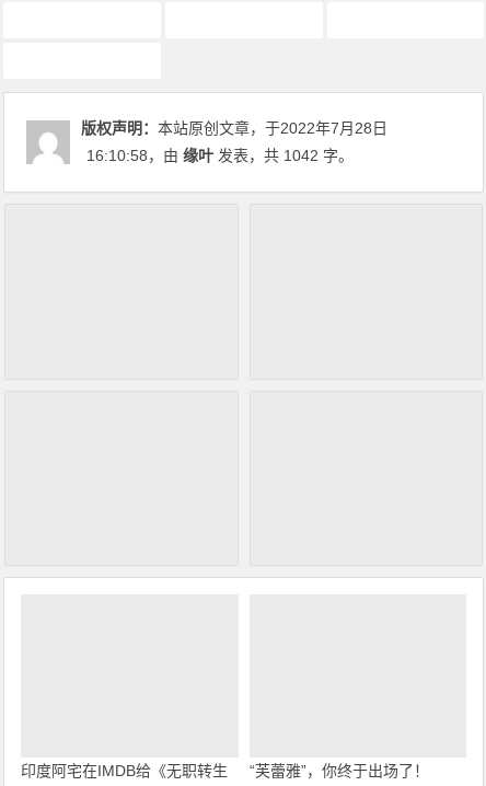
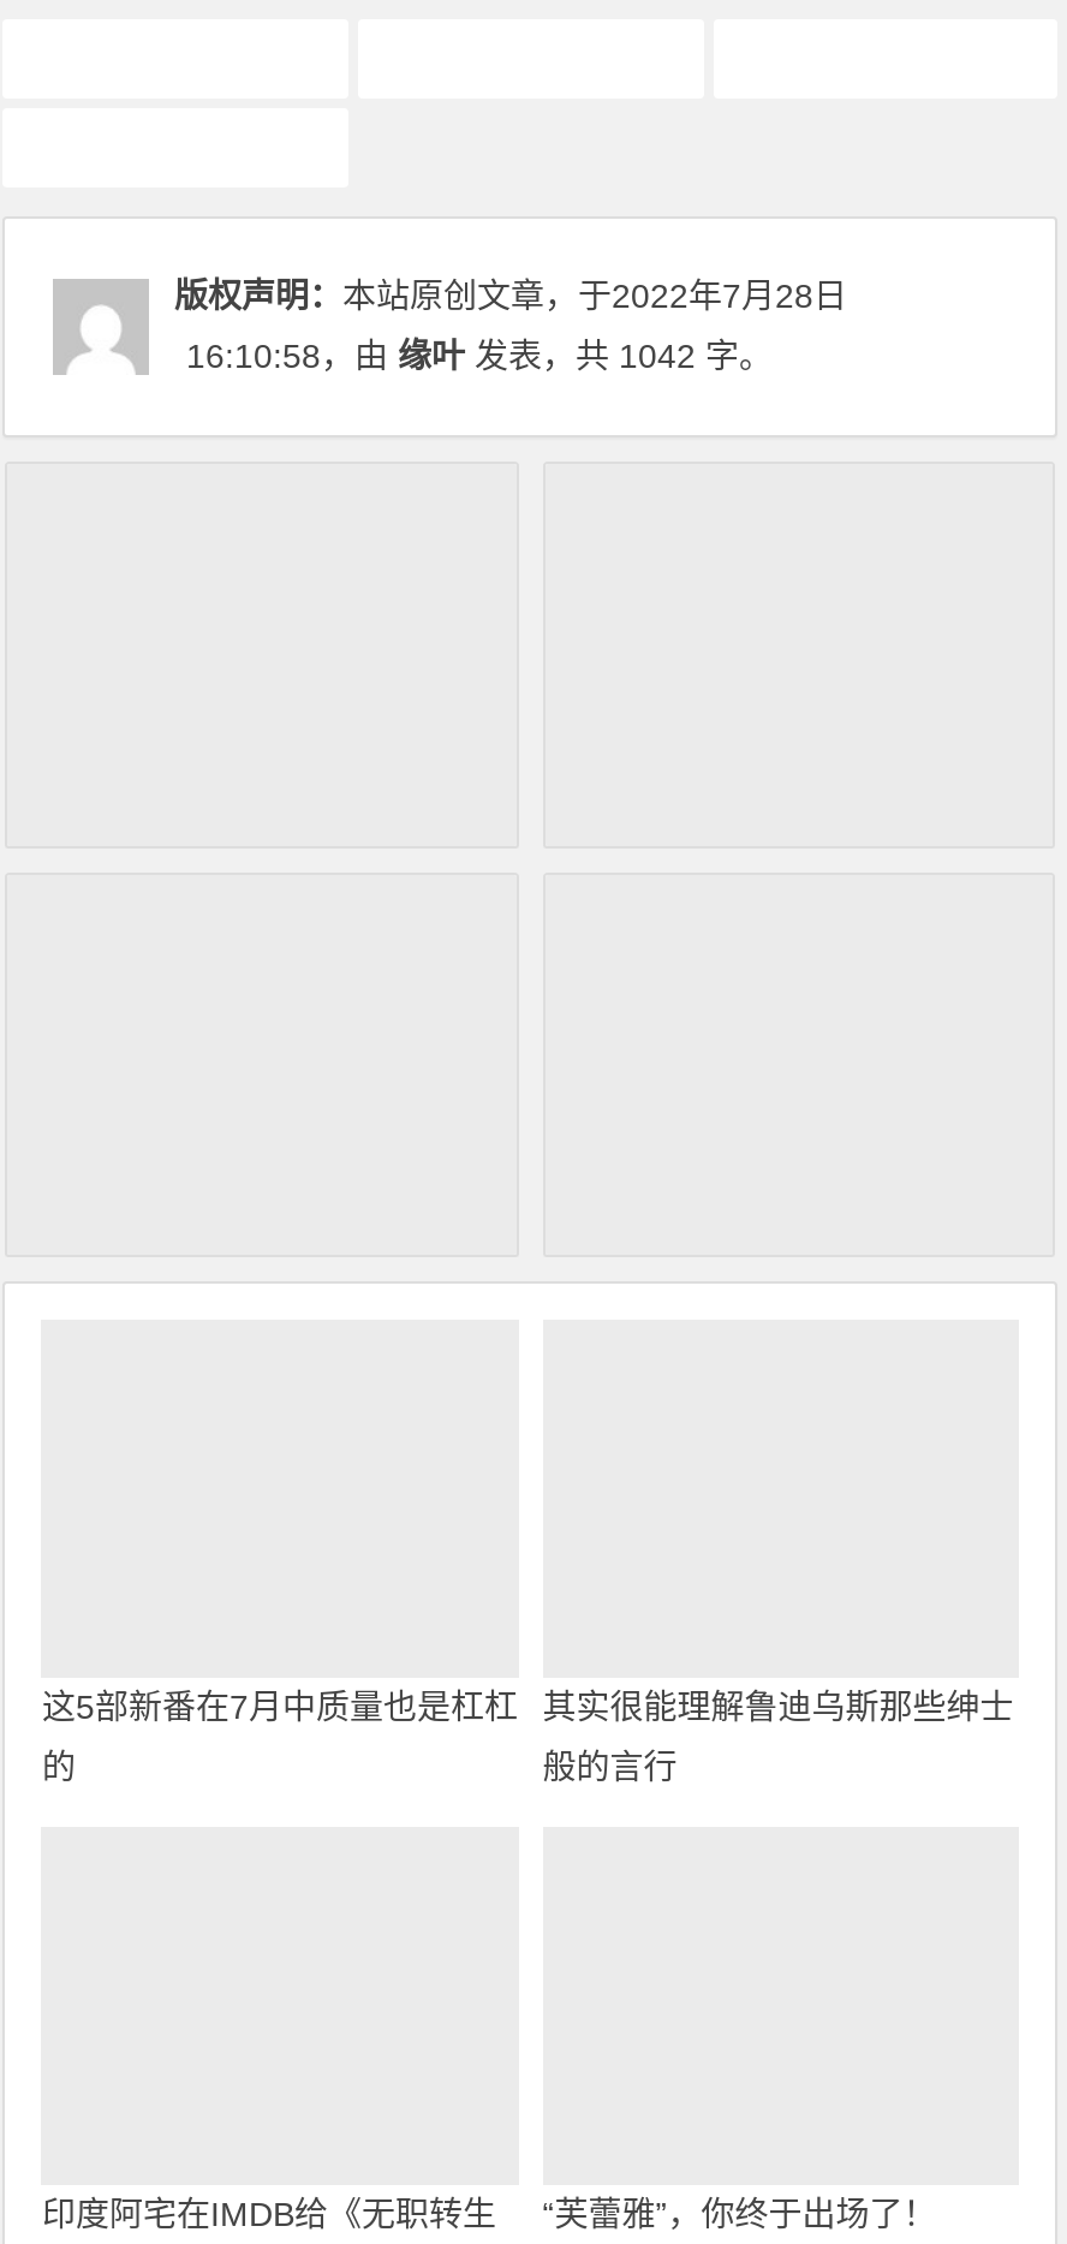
none -> [42,1688,518,1786] 这5部新番在7月中质量也是杠杠 | 的
none -> [543,1688,1014,1786] 其实很能理解鲁迪乌斯那些绅士 | 般的言行

